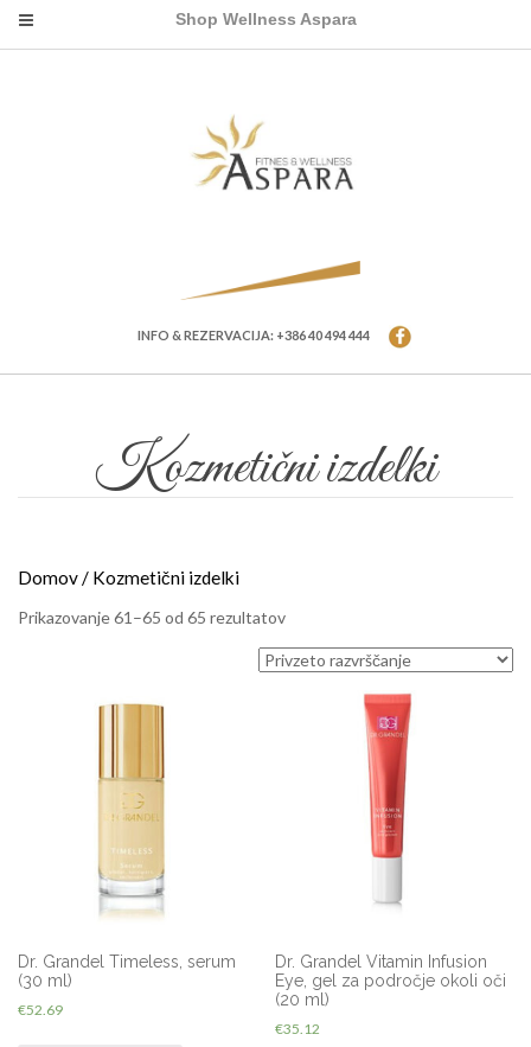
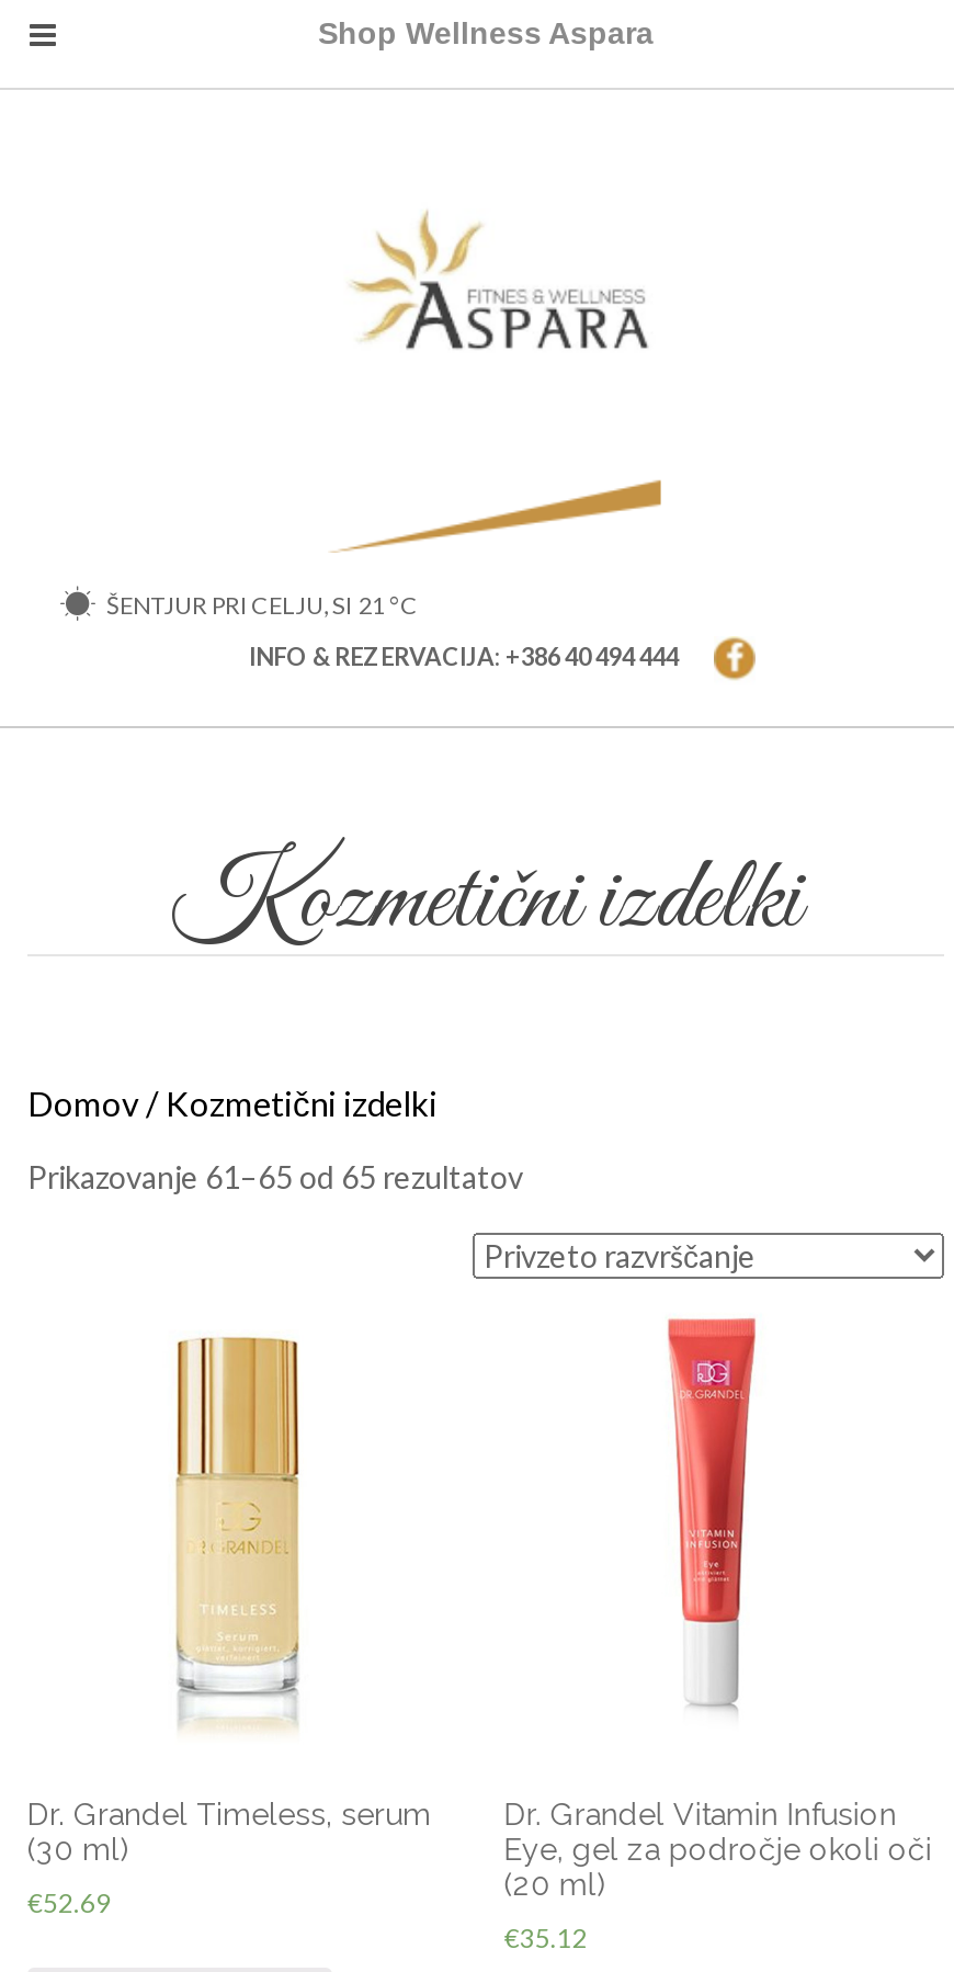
none -> [106,590,418,619] ŠENTJUR PRI CELJU, SI 21 °C

